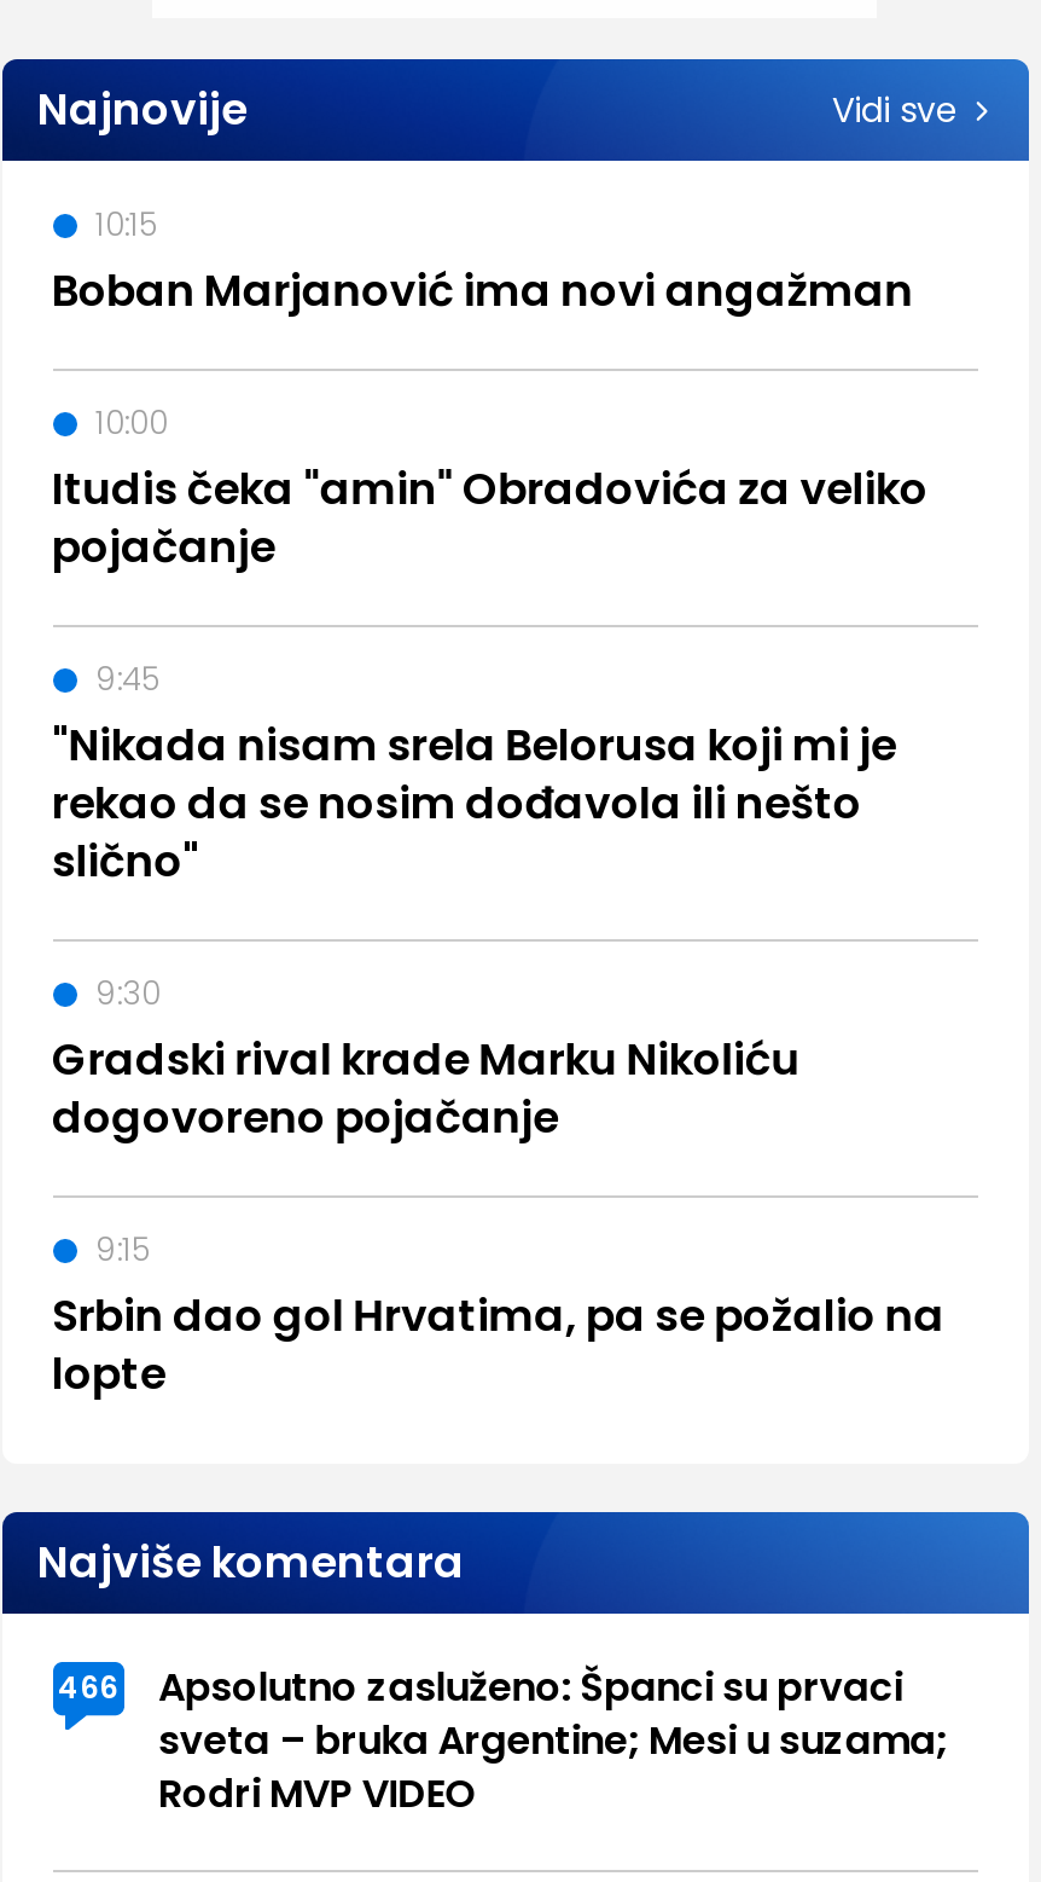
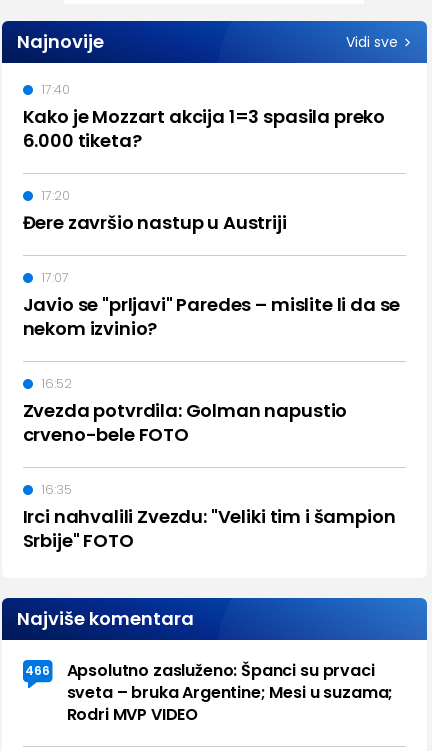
[95,202,158,248] 10:15 -> [40,80,69,99] 17:40
[52,260,913,321] Boban Marjanović ima novi angažman -> [22,104,385,153] Kako je Mozzart akcija 1=3 spasila preko | 6.000 tiketa?
[95,400,168,446] 10:00 -> [40,186,69,205] 17:20
[52,458,928,577] Itudis čeka "amin" Obradovića za veliko | pojačanje -> [22,210,287,235] Đere završio nastup u Austriji
[95,657,161,703] 9:45 -> [40,268,68,287] 17:07
[52,715,897,891] "Nikada nisam srela Belorusa koji mi je | rekao da se nosim dođavola ili nešto | slično" -> [22,292,400,341] Javio se "prljavi" Paredes – mislite li da se | nekom izvinio?
[95,971,161,1017] 9:30 -> [40,374,71,393] 16:52
[52,1029,800,1147] Gradski rival krade Marku Nikoliću | dogovoreno pojačanje -> [22,398,347,447] Zvezda potvrdila: Golman napustio | crveno-bele FOTO
[95,1227,151,1273] 9:15 -> [40,480,71,499] 16:35
[52,1285,945,1404] Srbin dao gol Hrvatima, pa se požalio na | lopte -> [22,504,395,553] Irci nahvalili Zvezdu: "Veliki tim i šampion | Srbije" FOTO

